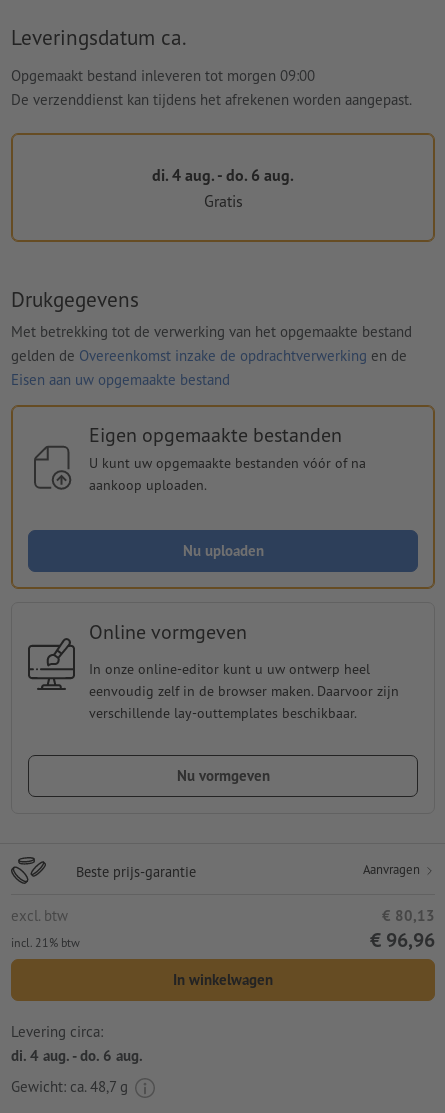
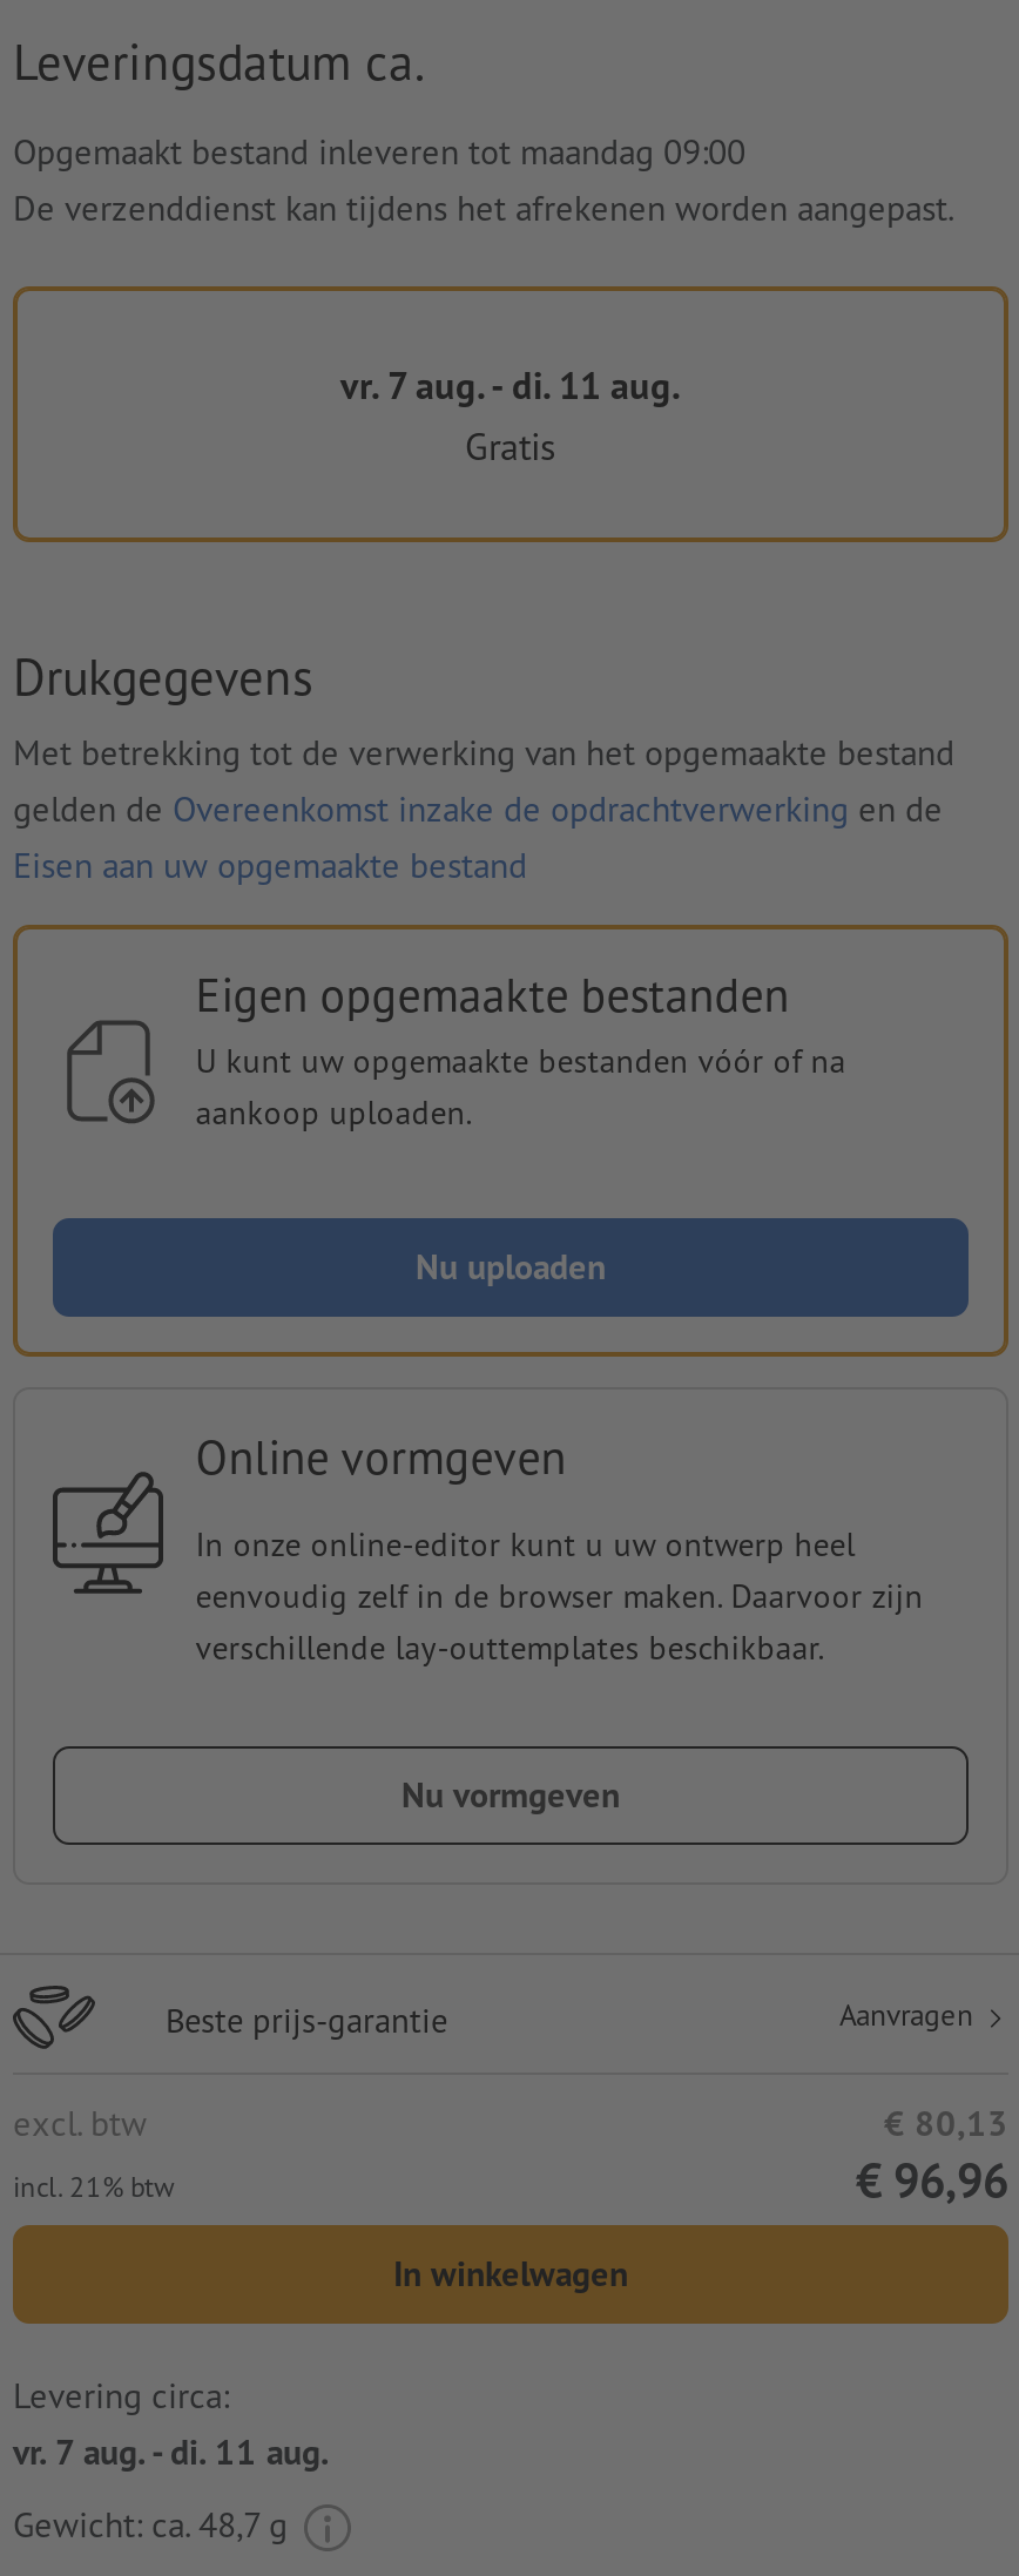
[11,66,315,85] Opgemaakt bestand inleveren tot morgen 09:00 -> [13,129,745,173] Opgemaakt bestand inleveren tot maandag 09:00
[152,165,294,185] di. 4 aug. - do. 6 aug. -> [340,361,681,408] vr. 7 aug. - di. 11 aug.
[11,1046,143,1065] di. 4 aug. - do. 6 aug. -> [13,2430,330,2475] vr. 7 aug. - di. 11 aug.

